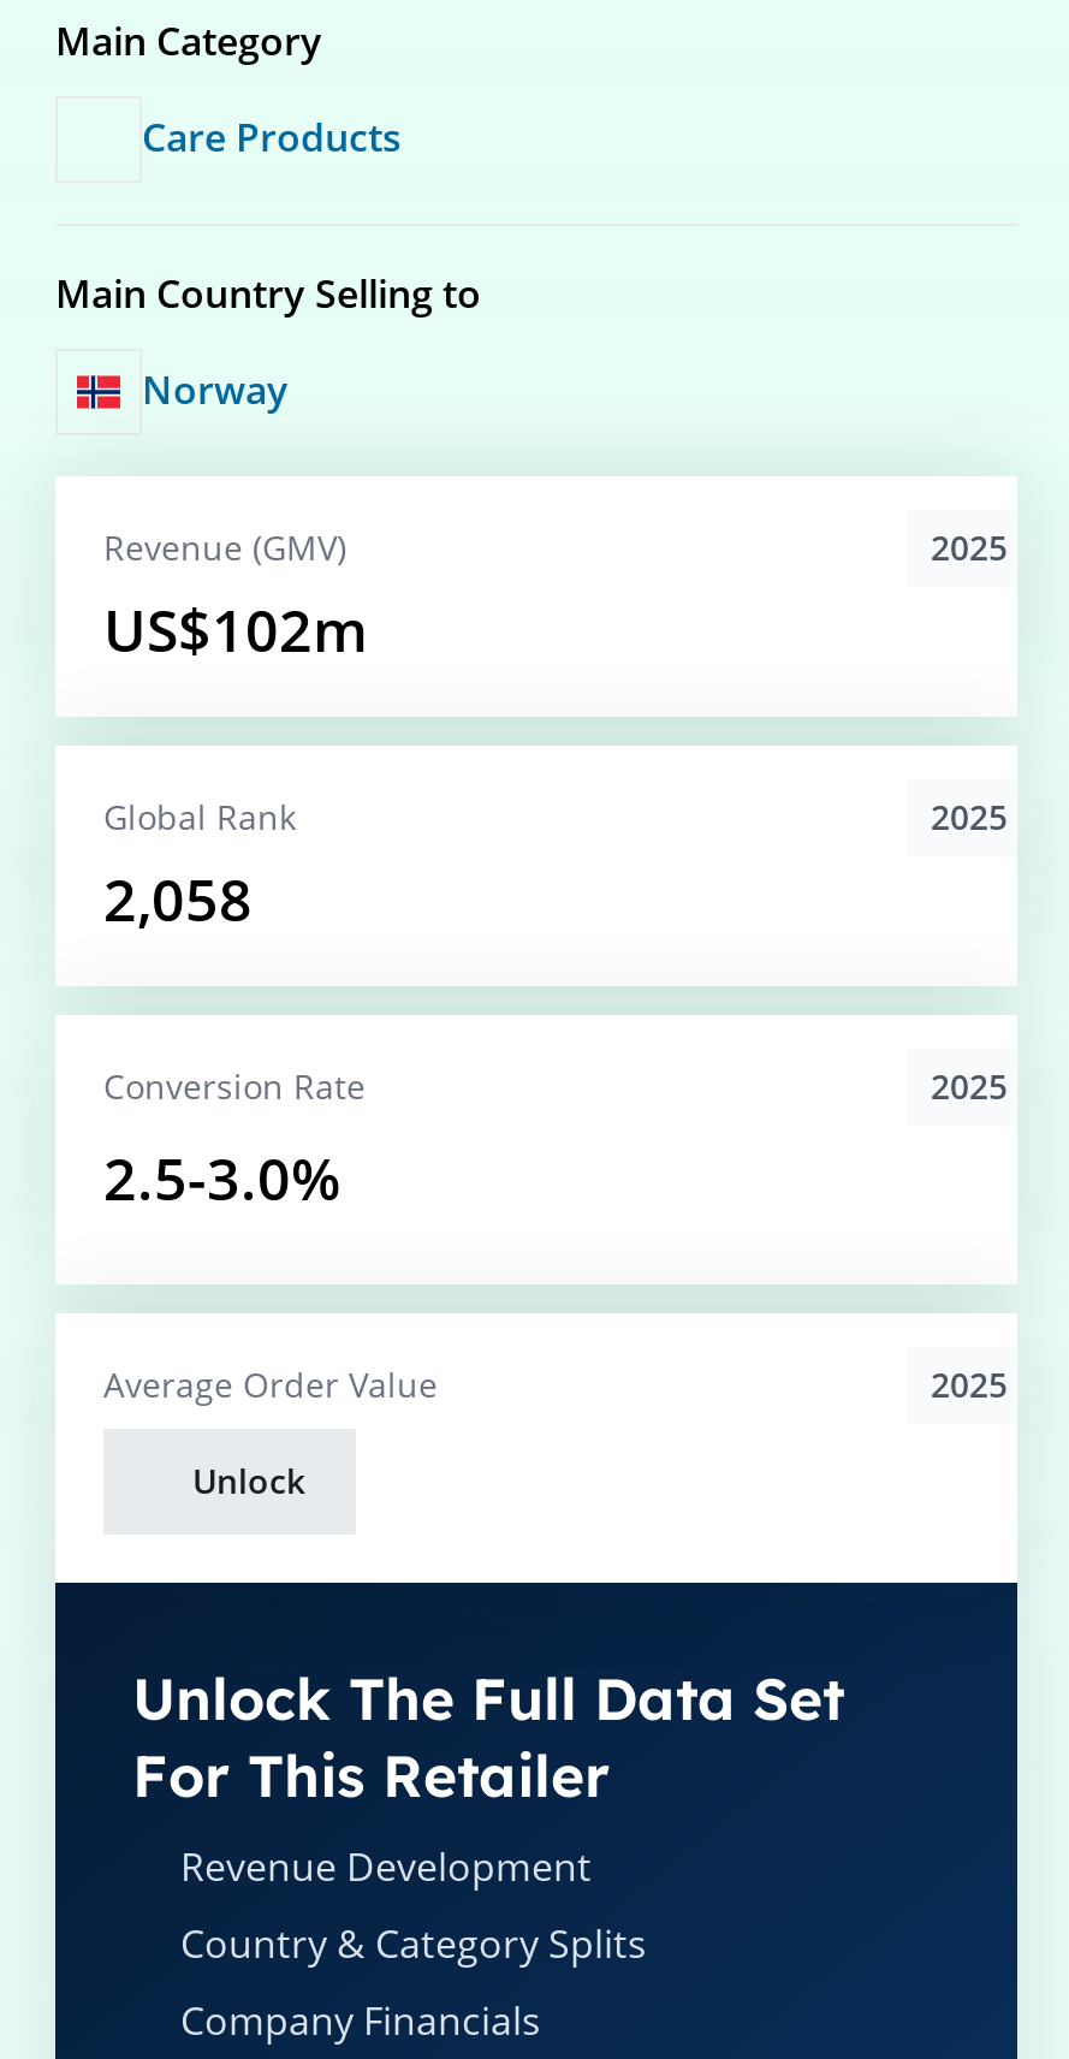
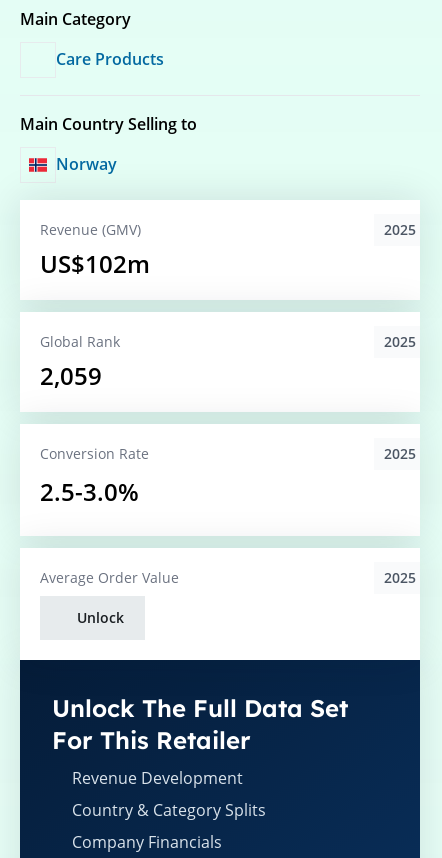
[103,859,253,938] 2,058 -> [40,359,102,392] 2,059

